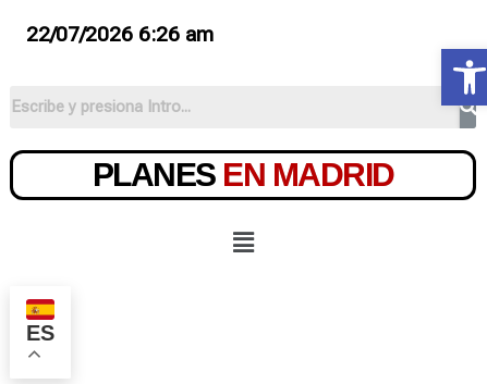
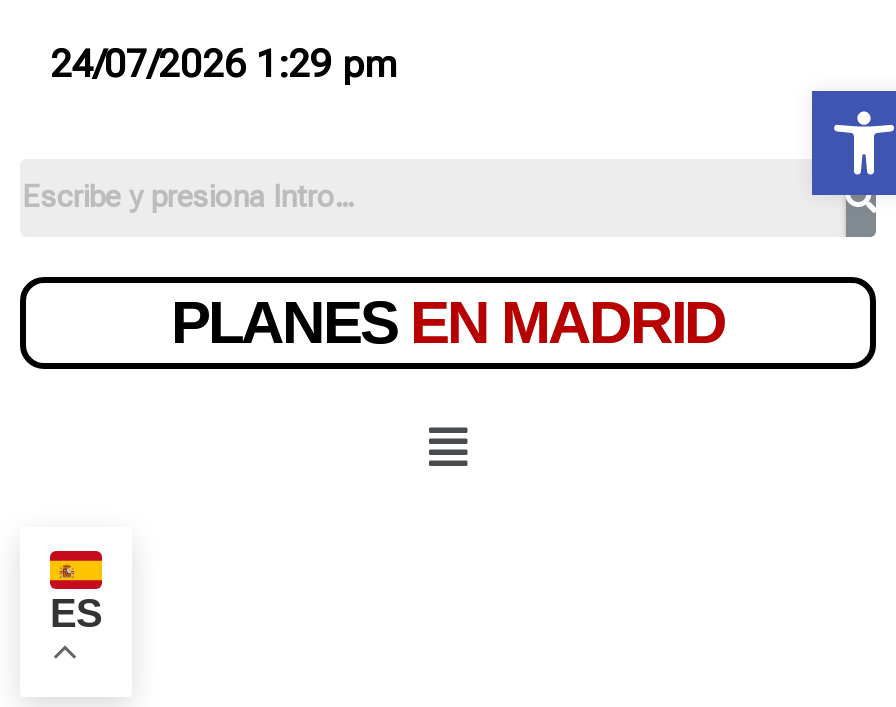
[26,22,214,47] 22/07/2026 6:26 am -> [50,41,396,87] 24/07/2026 1:29 pm

